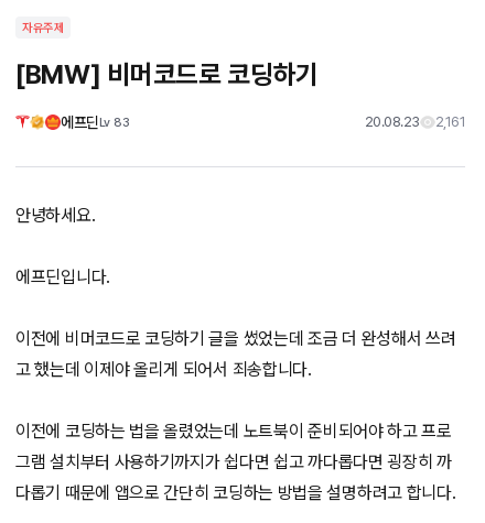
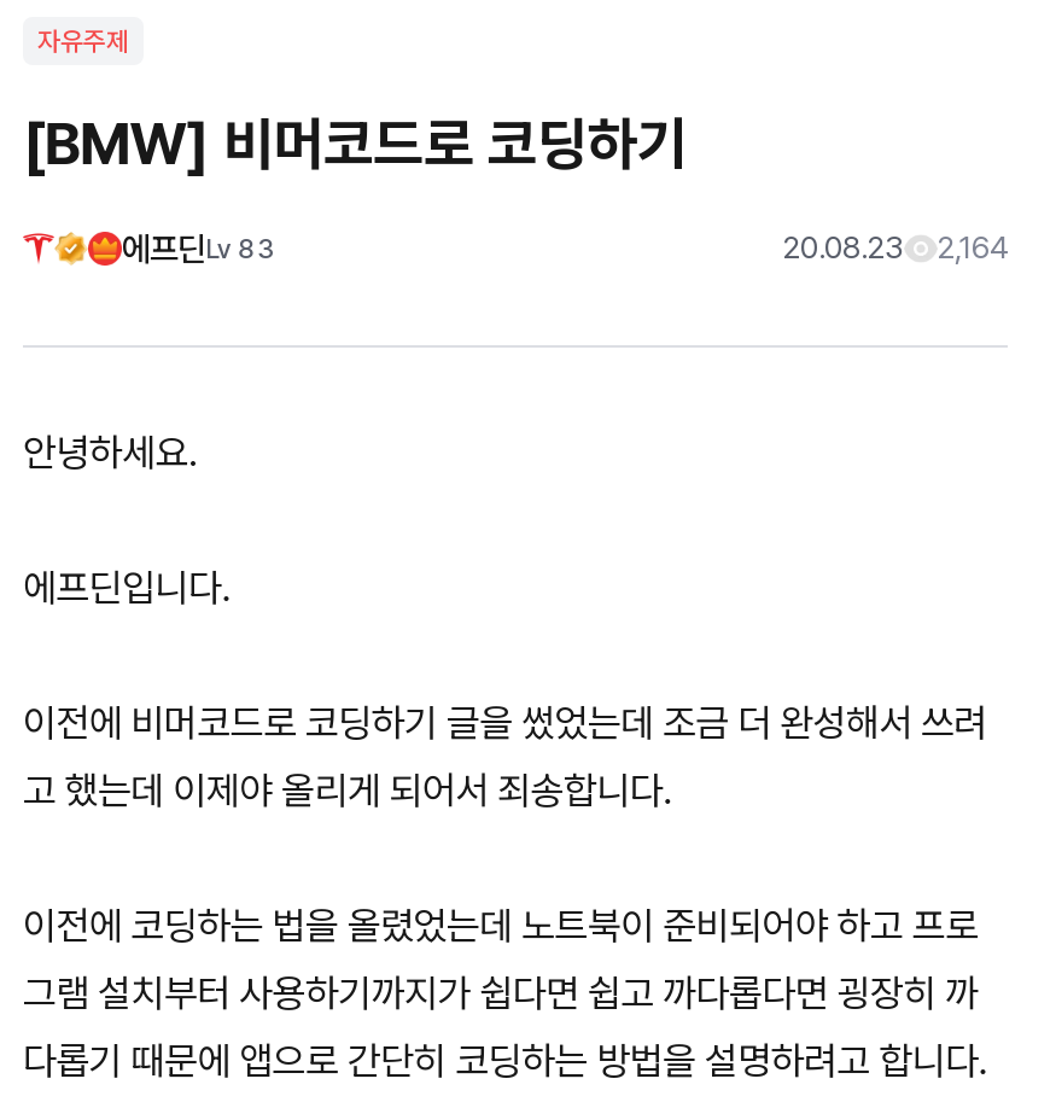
[364,113,465,130] 20.08.23 2,161 -> [782,229,1008,266] 20.08.23 2,164

